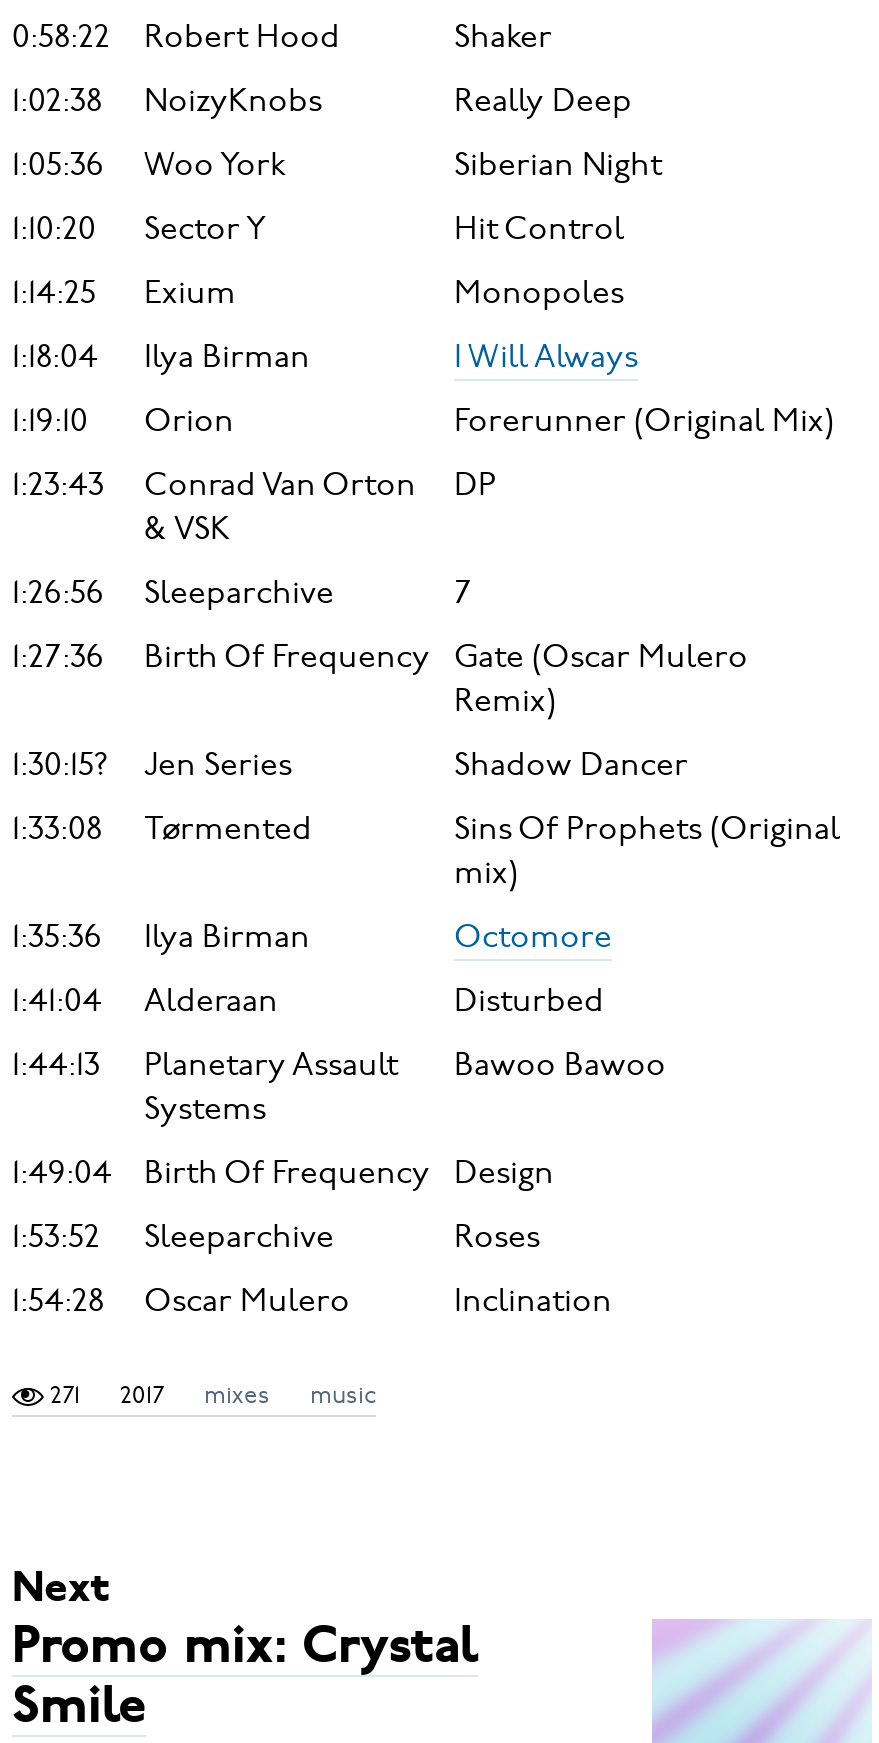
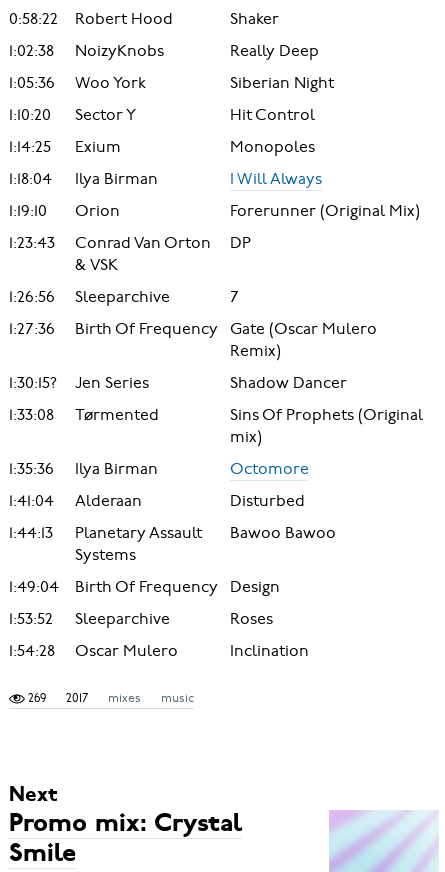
[44,1378,376,1410] 271 2017 mixes music -> [25,689,194,705] 269 2017 mixes music

